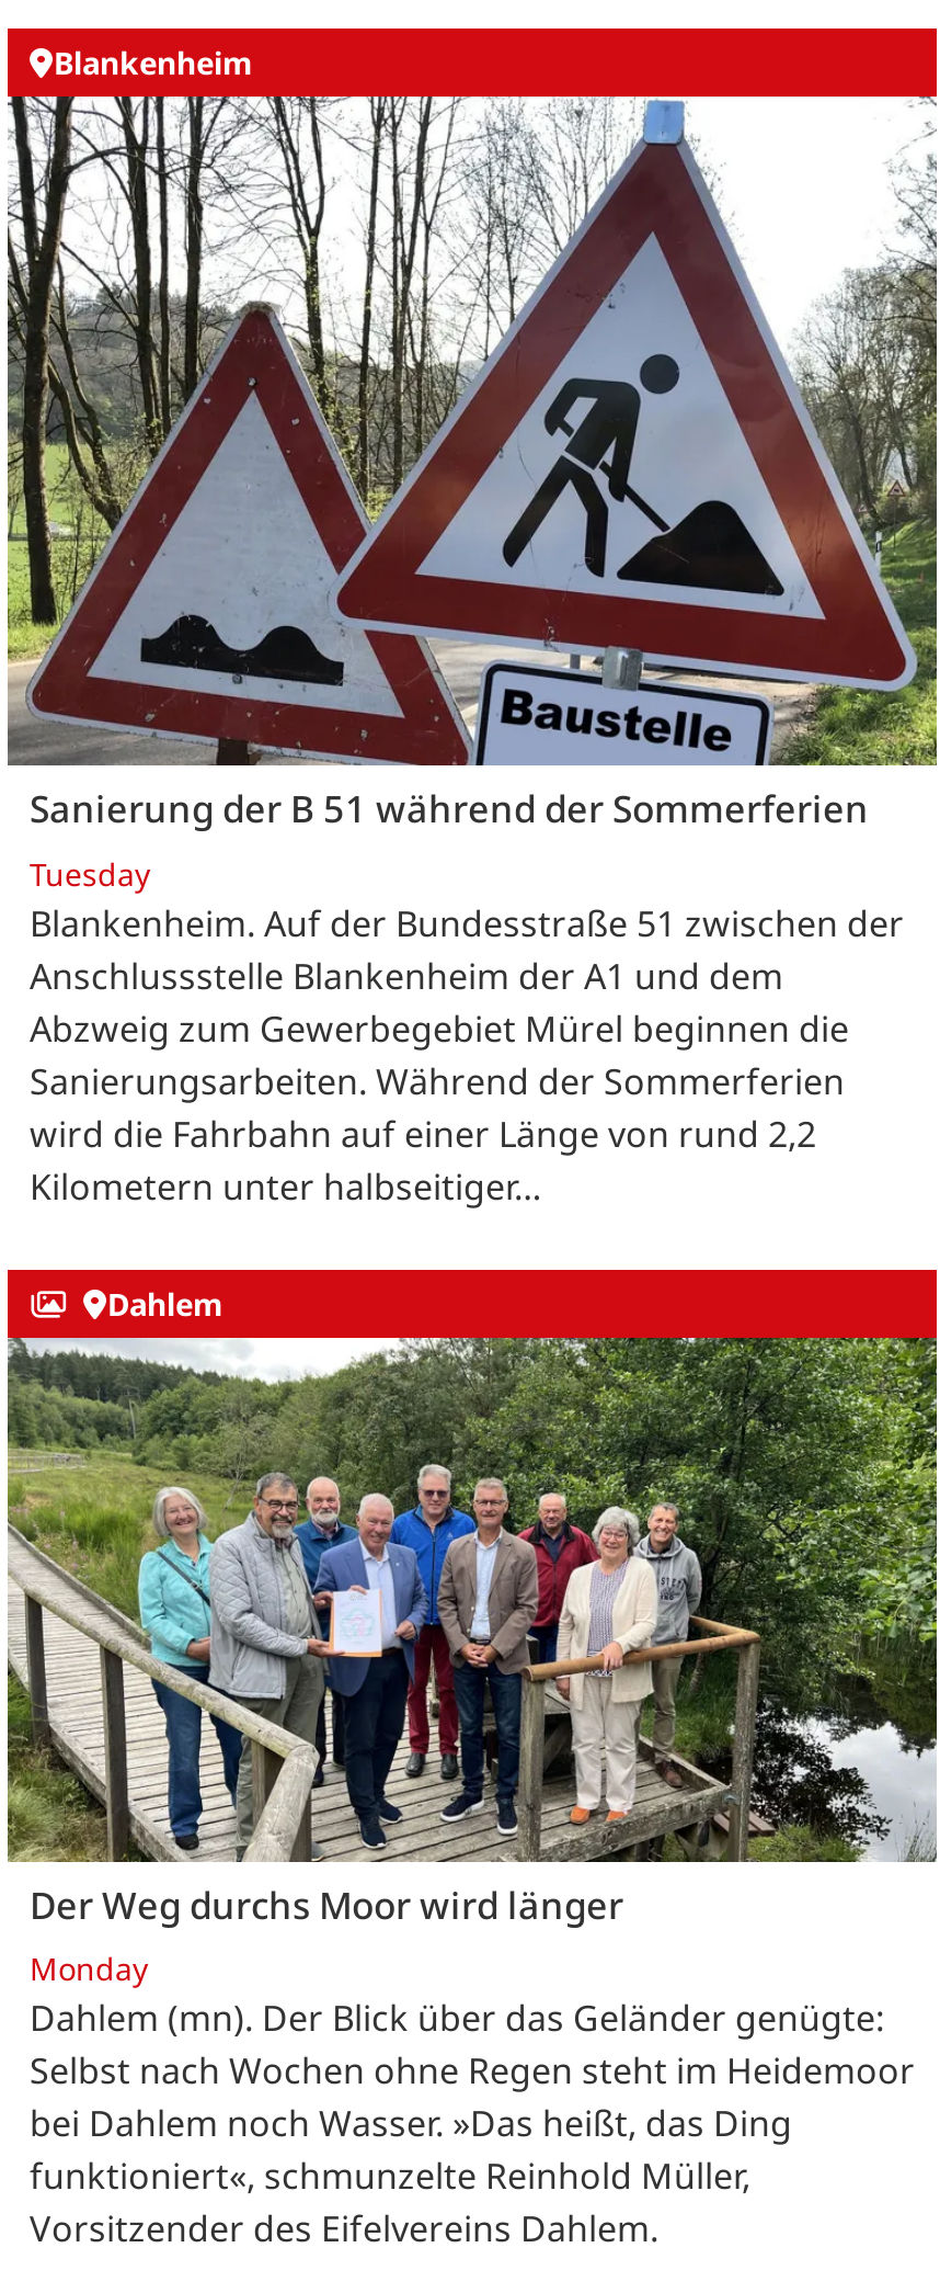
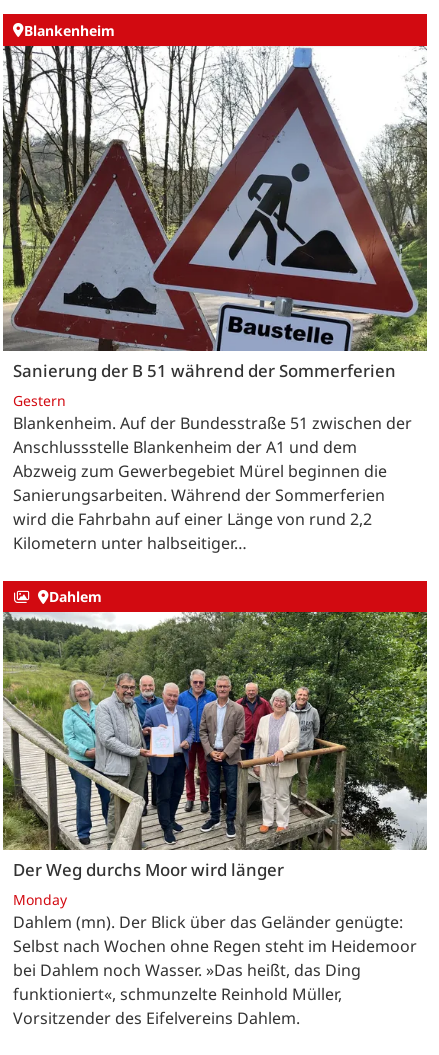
[30,853,150,894] Tuesday -> [13,390,66,409] Gestern

